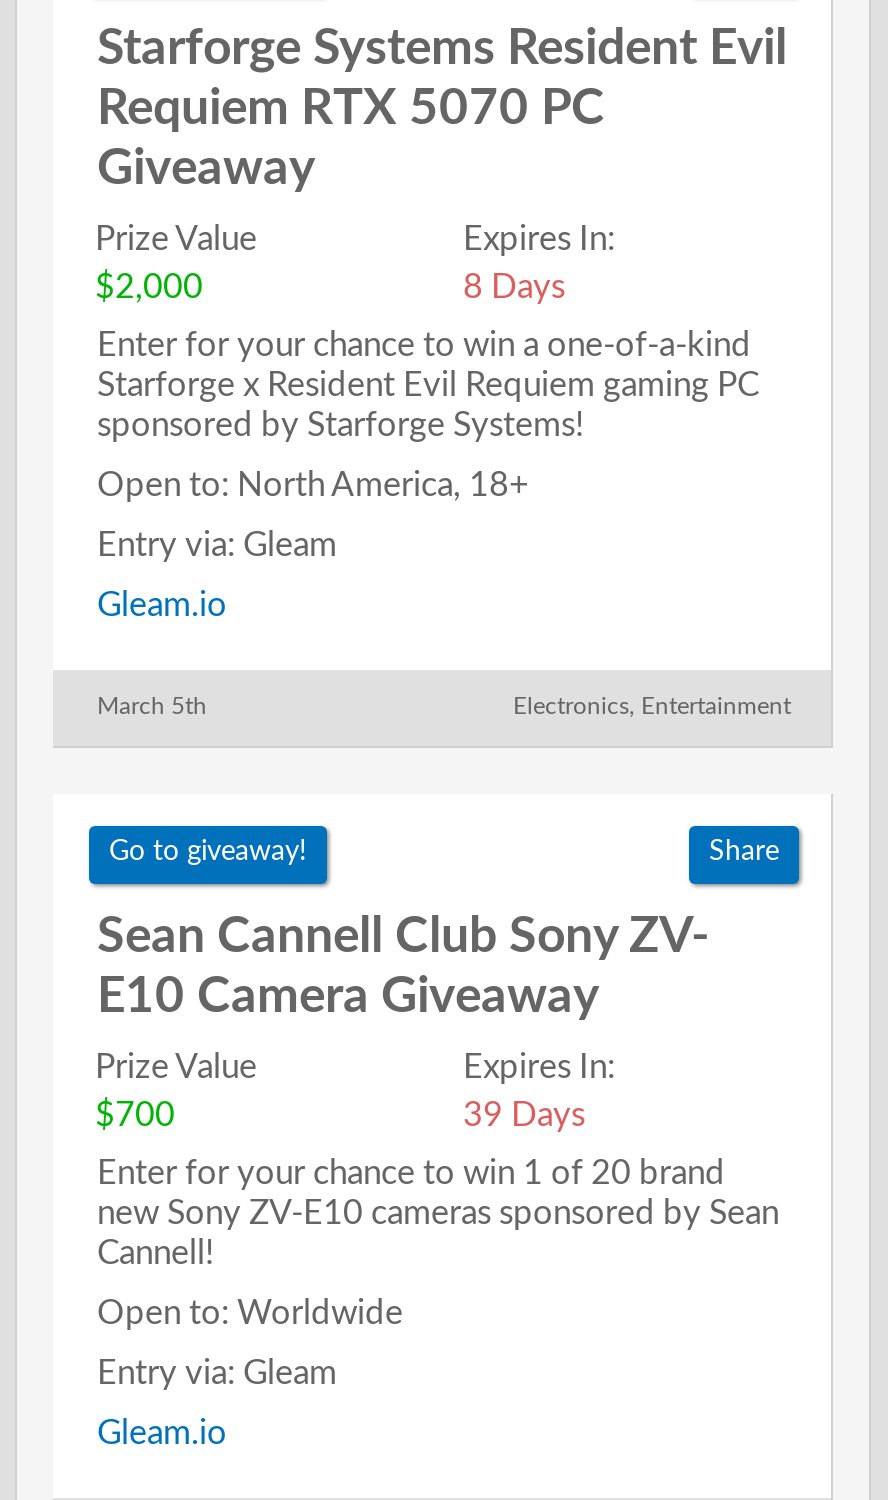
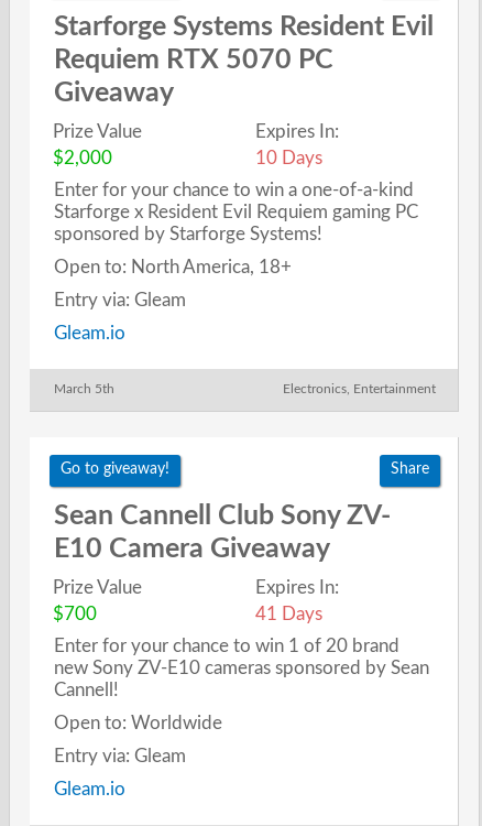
[463,270,565,304] 8 Days -> [255,149,322,167] 10 Days
[463,1098,585,1132] 39 Days -> [255,605,322,623] 41 Days

